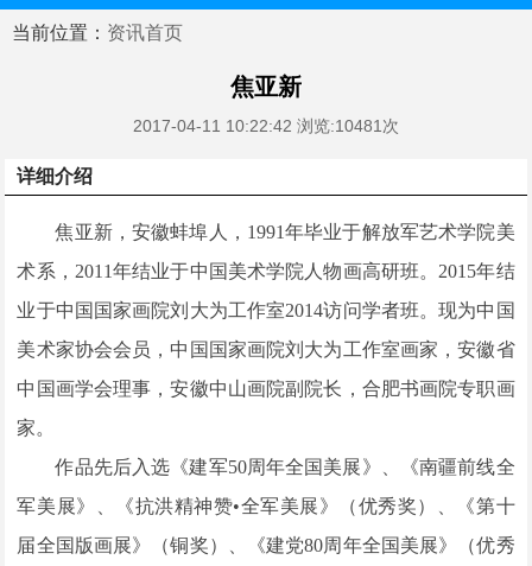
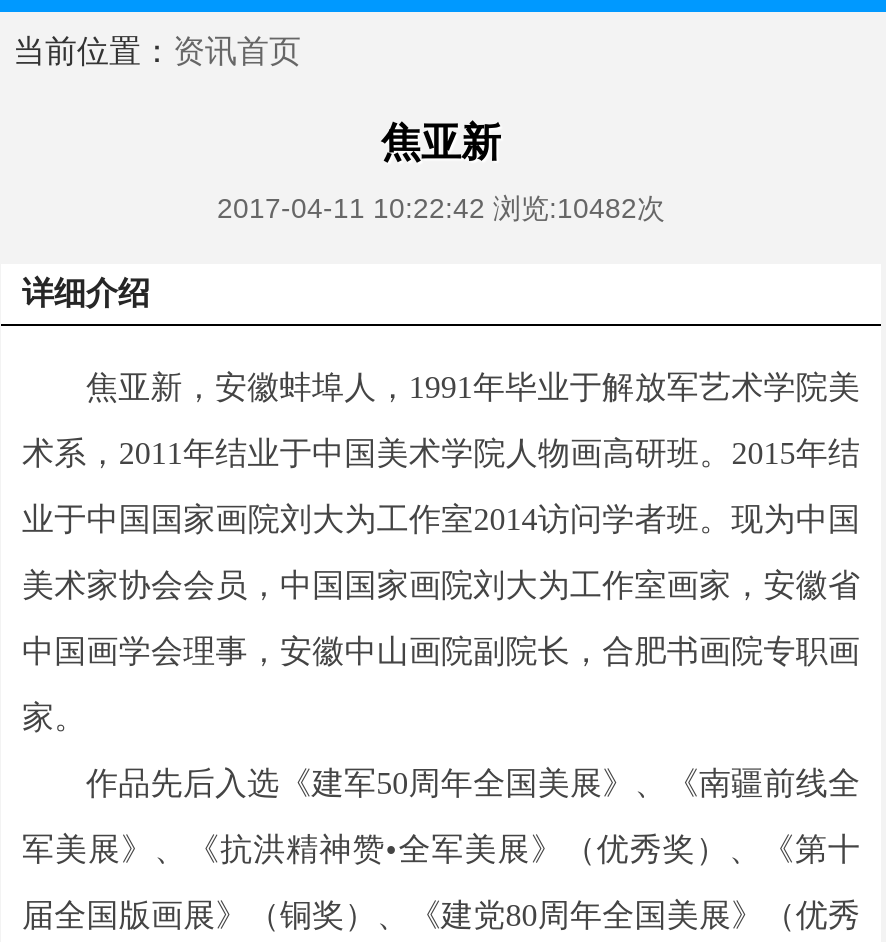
[133,116,399,135] 2017-04-11 10:22:42浏览:10481次 -> [217,192,665,224] 2017-04-11 10:22:42浏览:10482次

